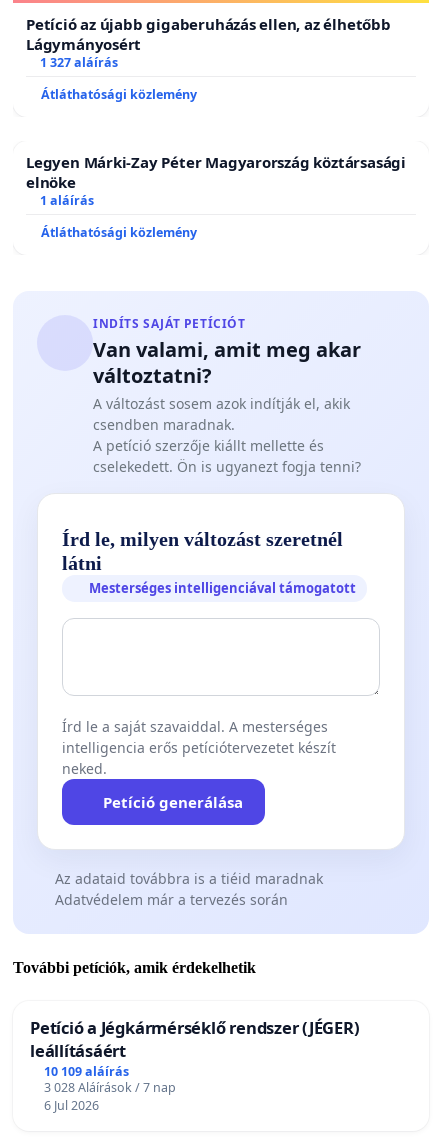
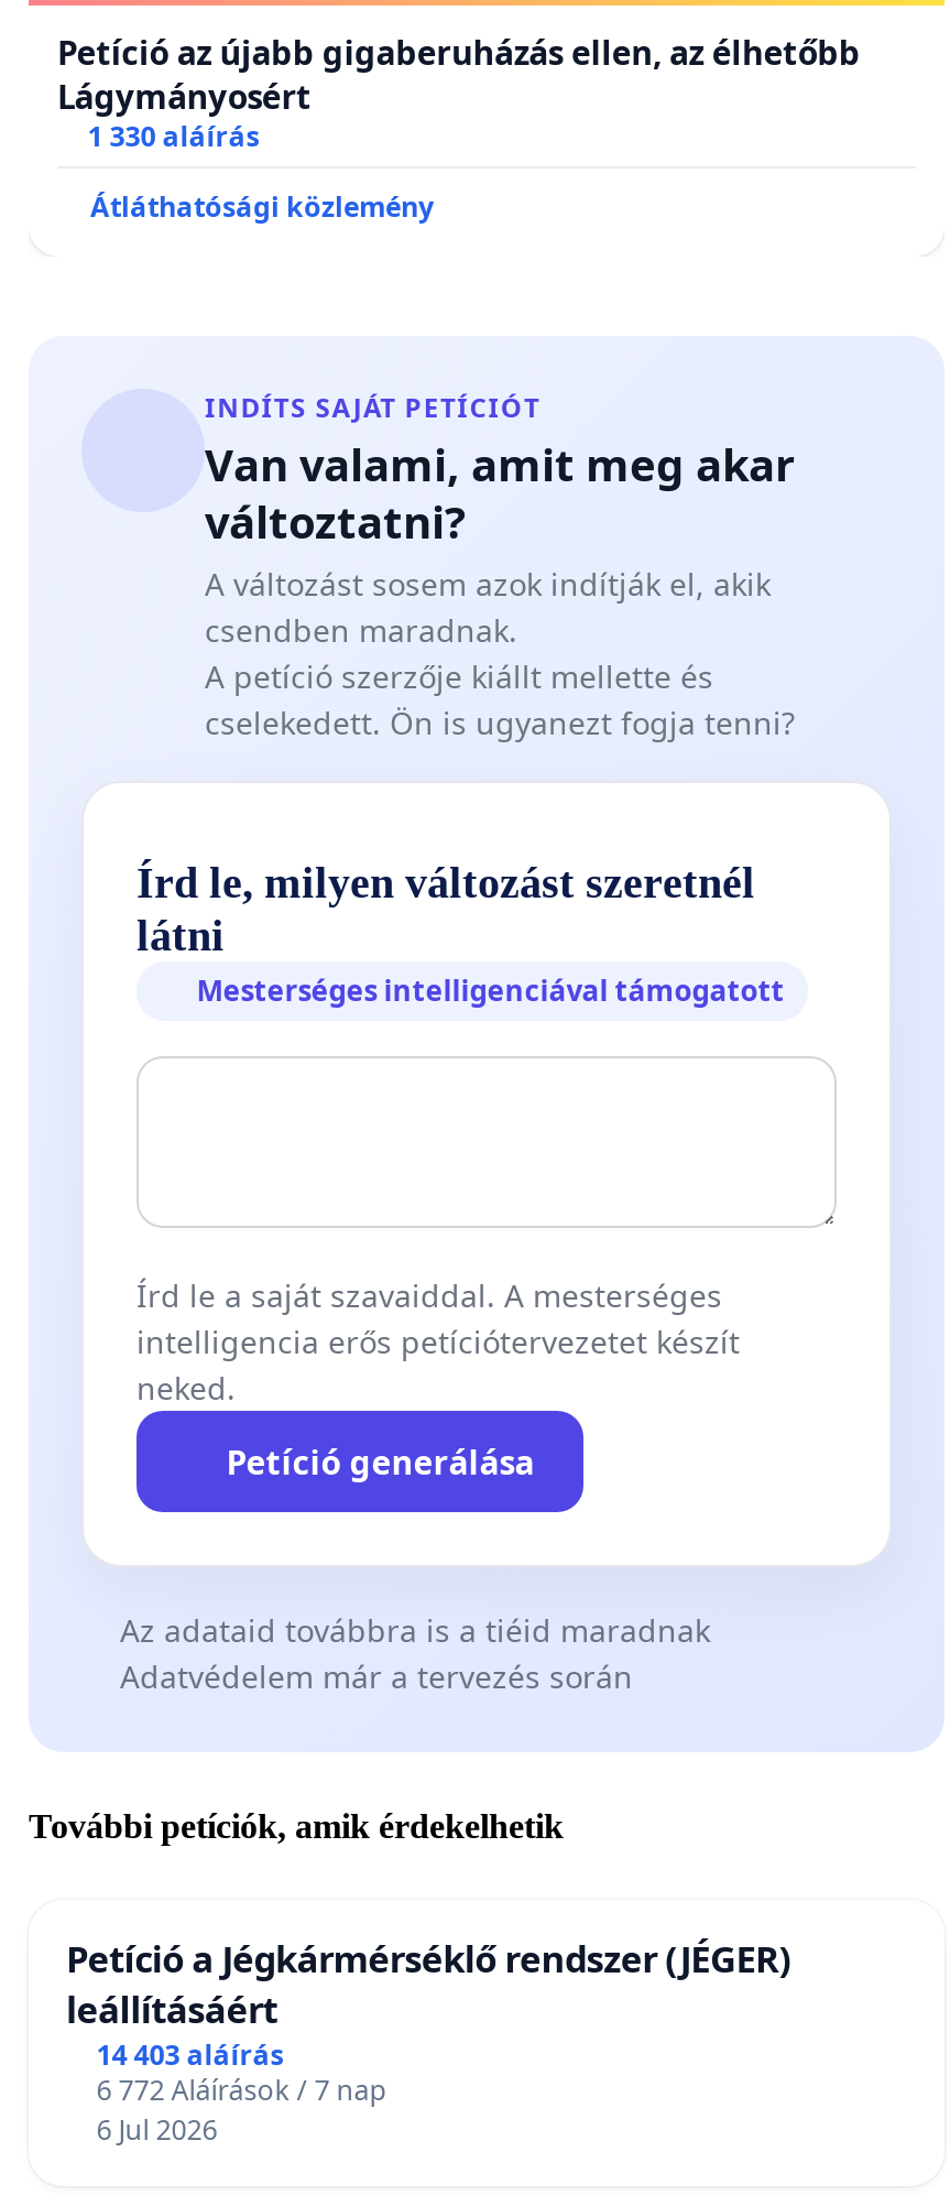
[26,54,406,209] 1 327 aláírás | Átláthatósági közlemény | Legyen Márki-Zay Péter Magyarország köztársasági | elnöke | 1 aláírás -> [88,119,259,156] 1 330 aláírás
[44,1063,129,1080] 10 109 aláírás -> [96,2036,284,2073] 14 403 aláírás
[44,1079,176,1096] 3 028 Aláírások / 7 nap -> [96,2071,387,2108] 6 772 Aláírások / 7 nap

